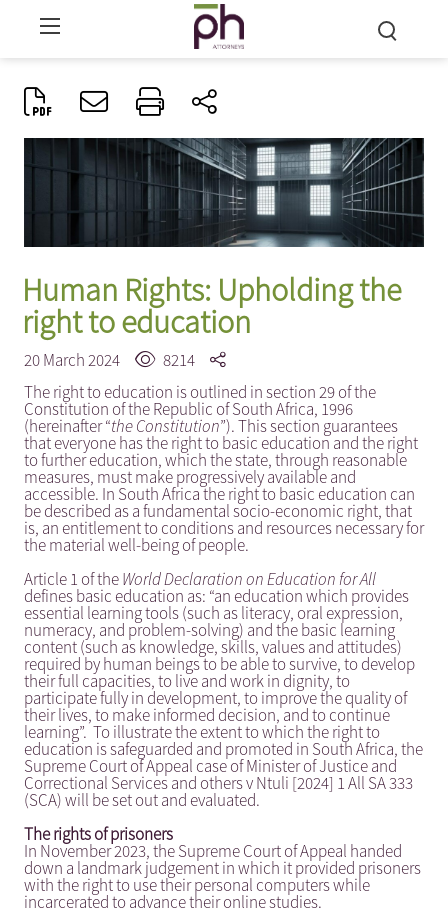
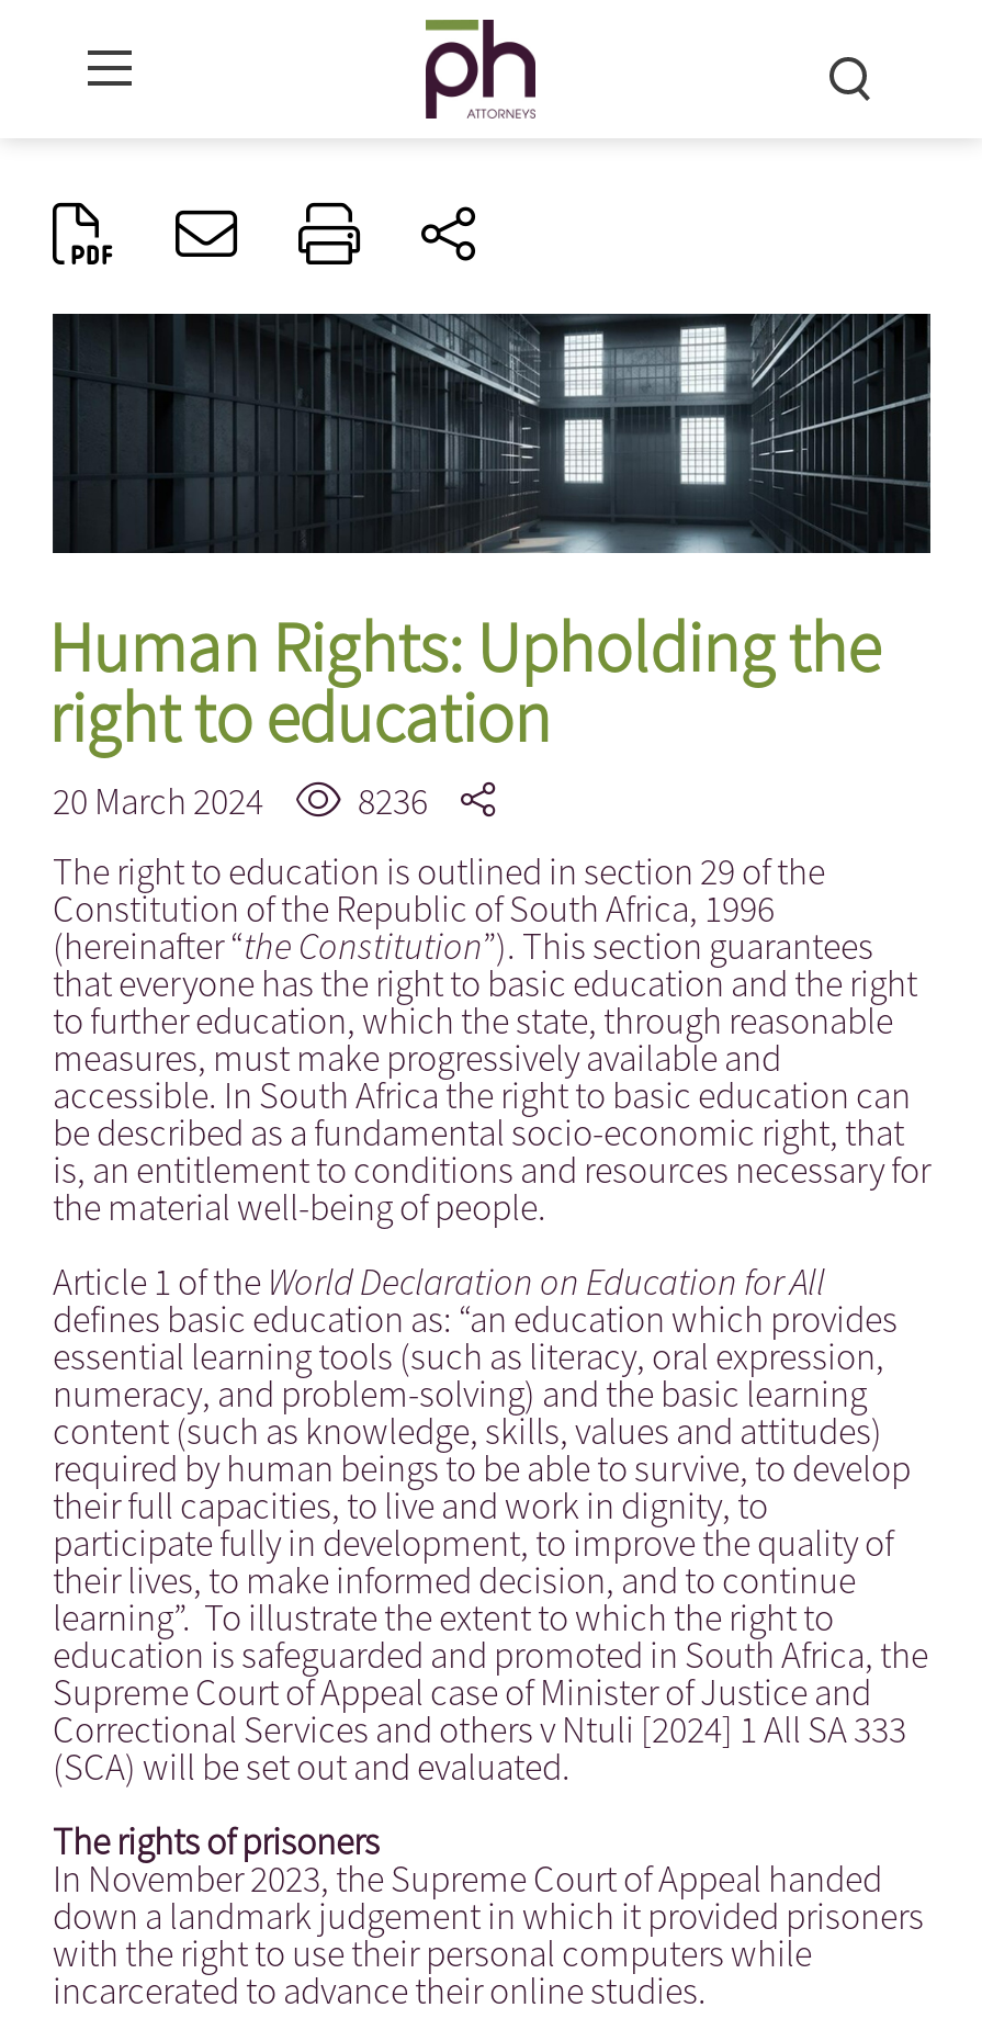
[24,349,198,371] 20 March 2024 8214 -> [53,777,434,825] 20 March 2024 8236

